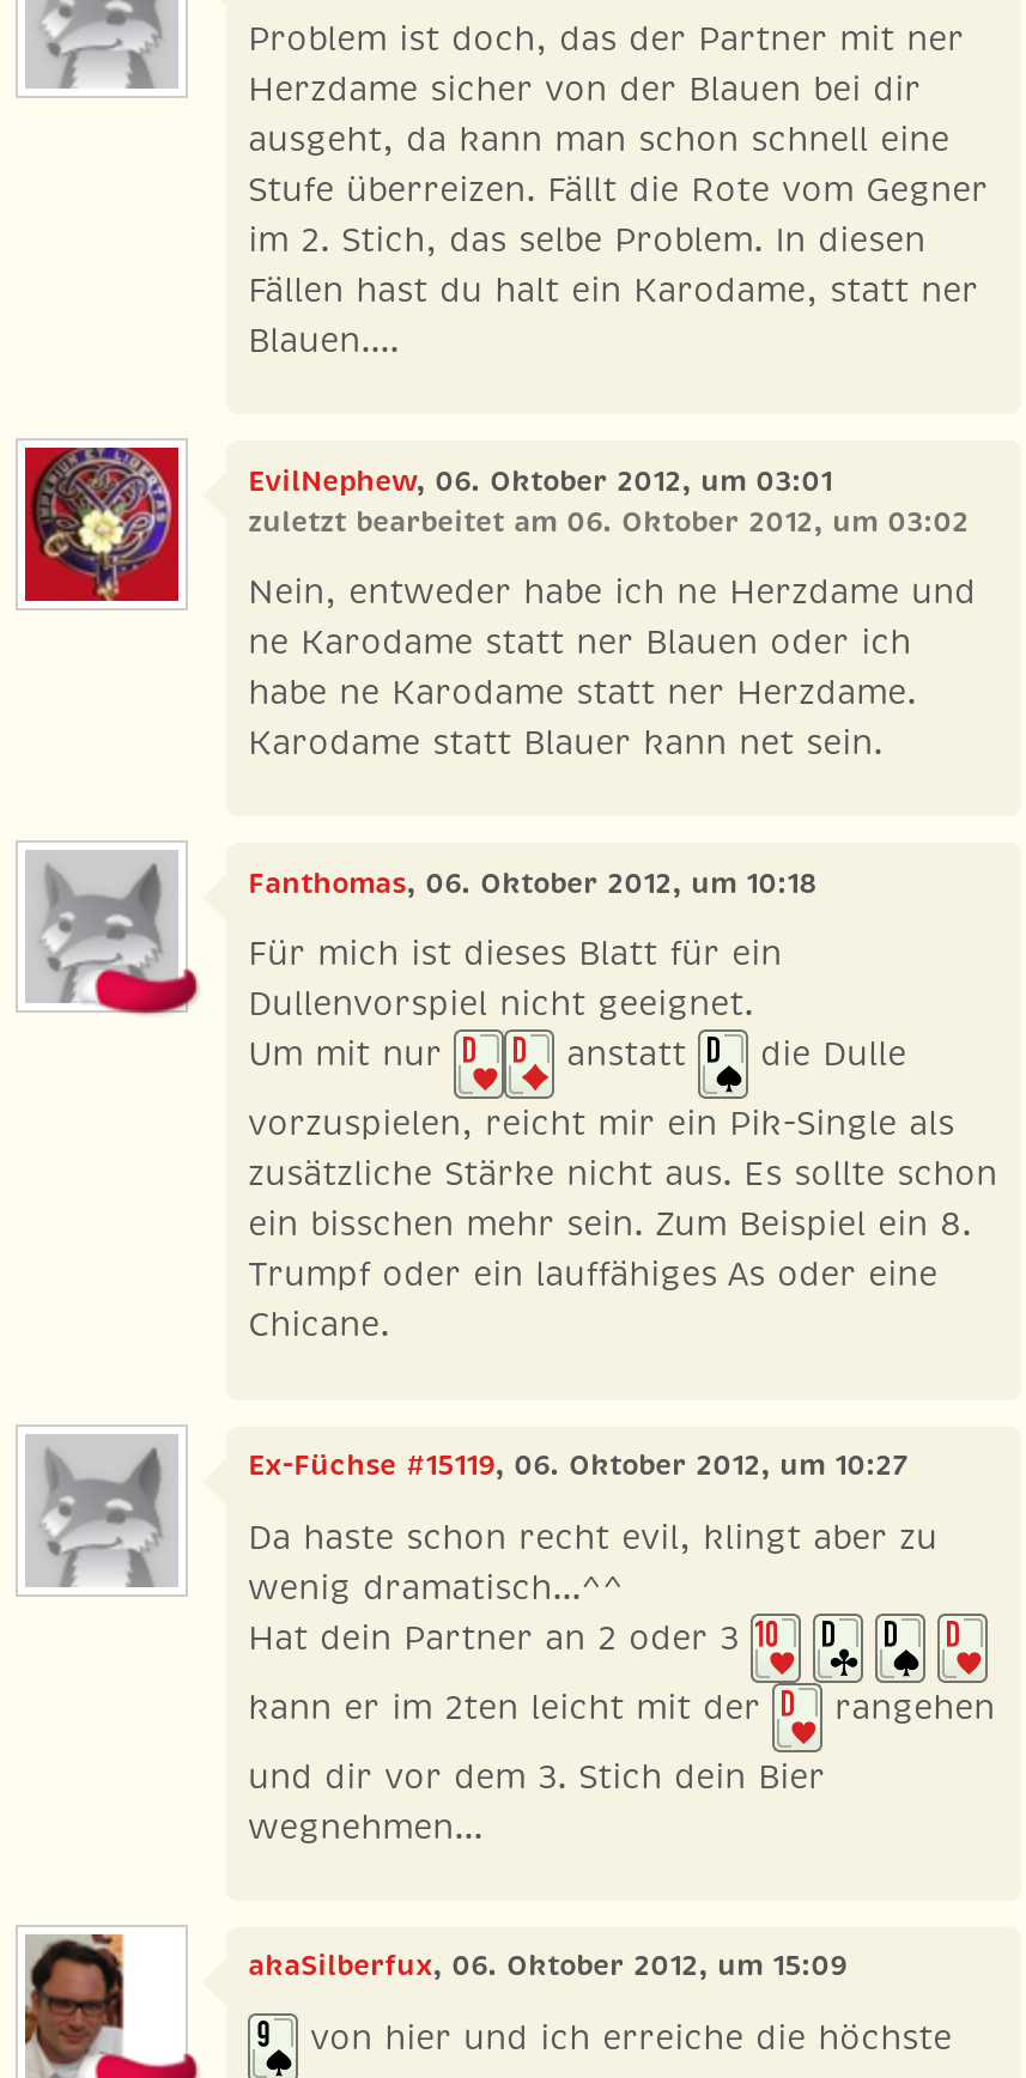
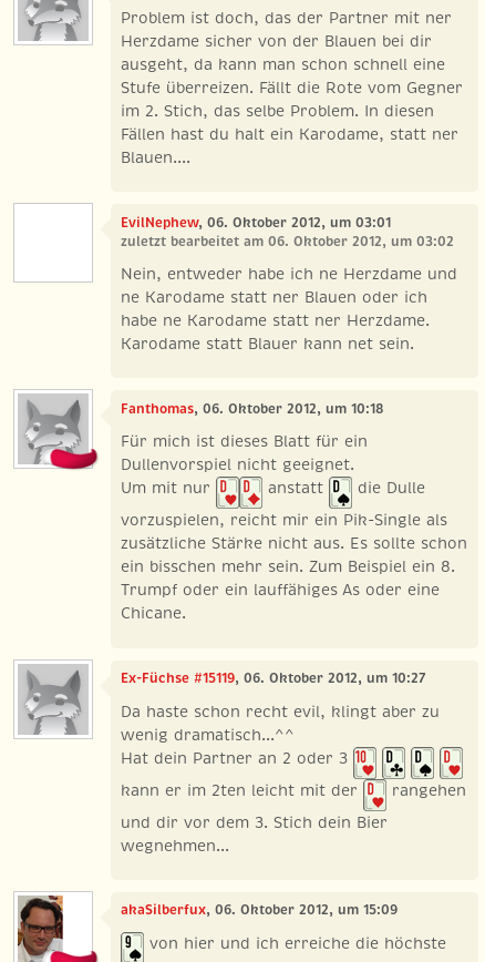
[23,445,181,603] [image] -> none

